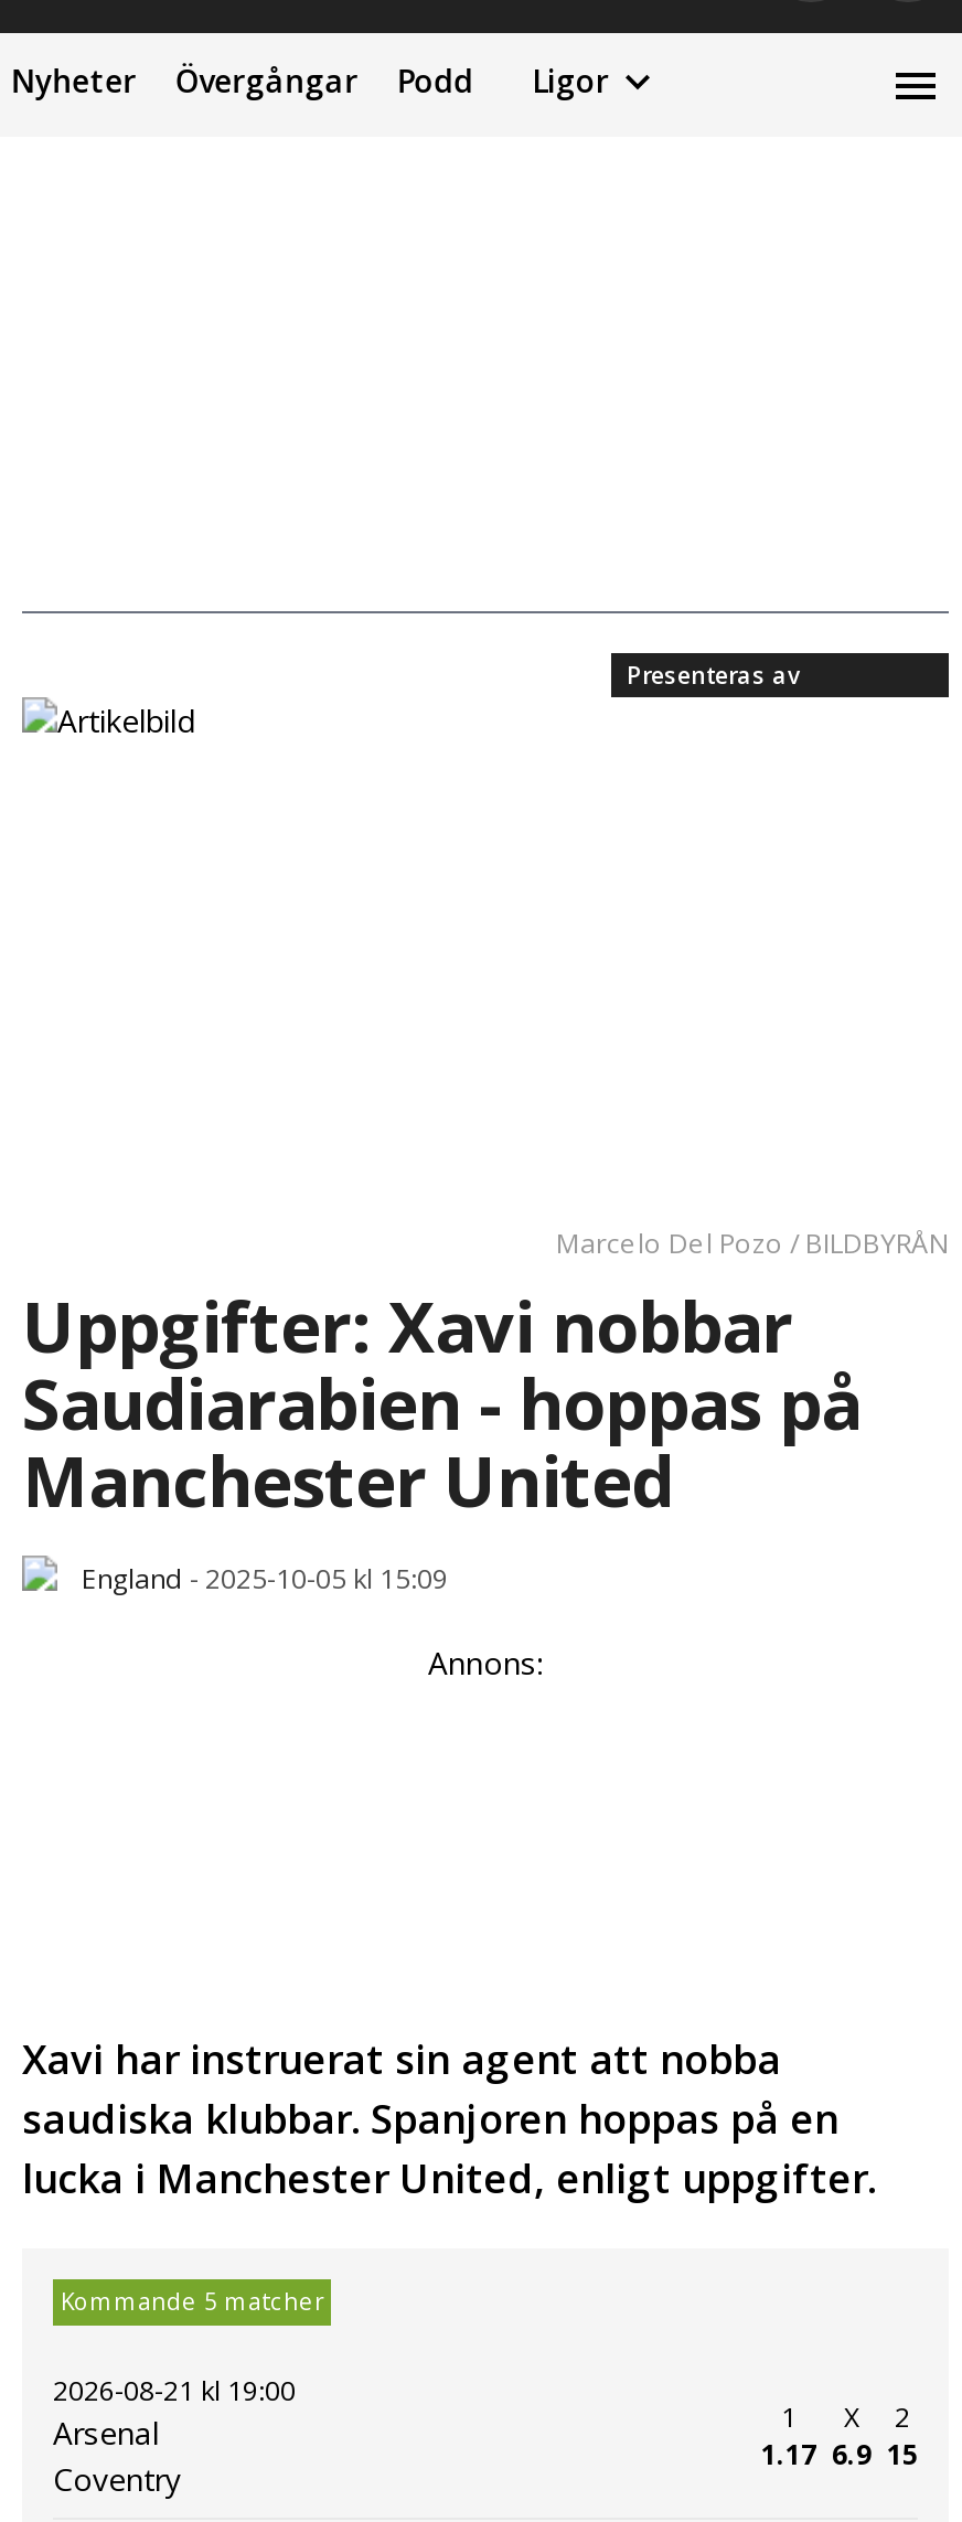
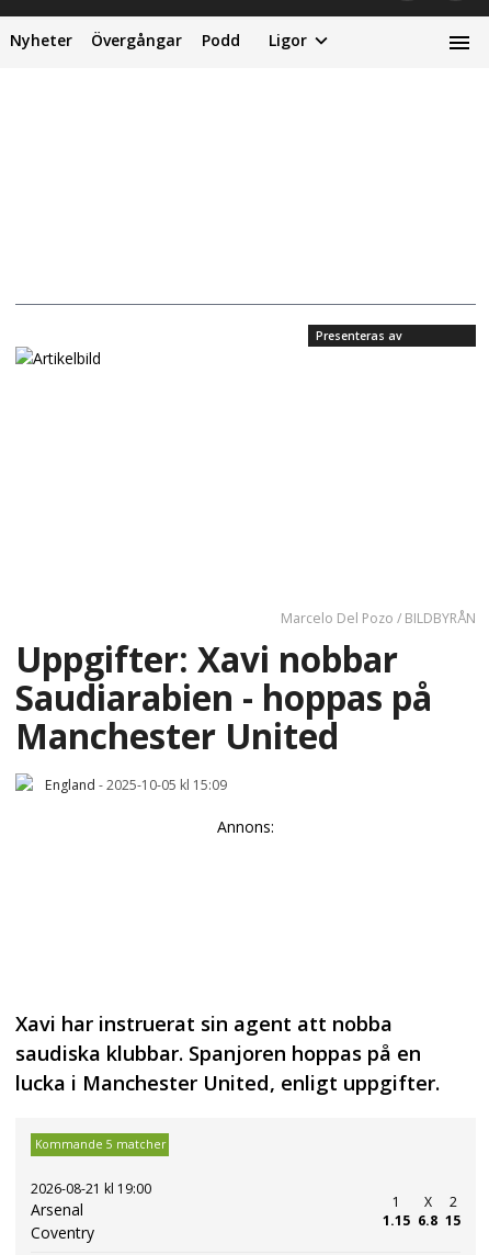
[761,2436,816,2474] 1.17 -> [383,1211,410,1230] 1.15
[832,2436,872,2474] 6.9 -> [418,1211,437,1230] 6.8

